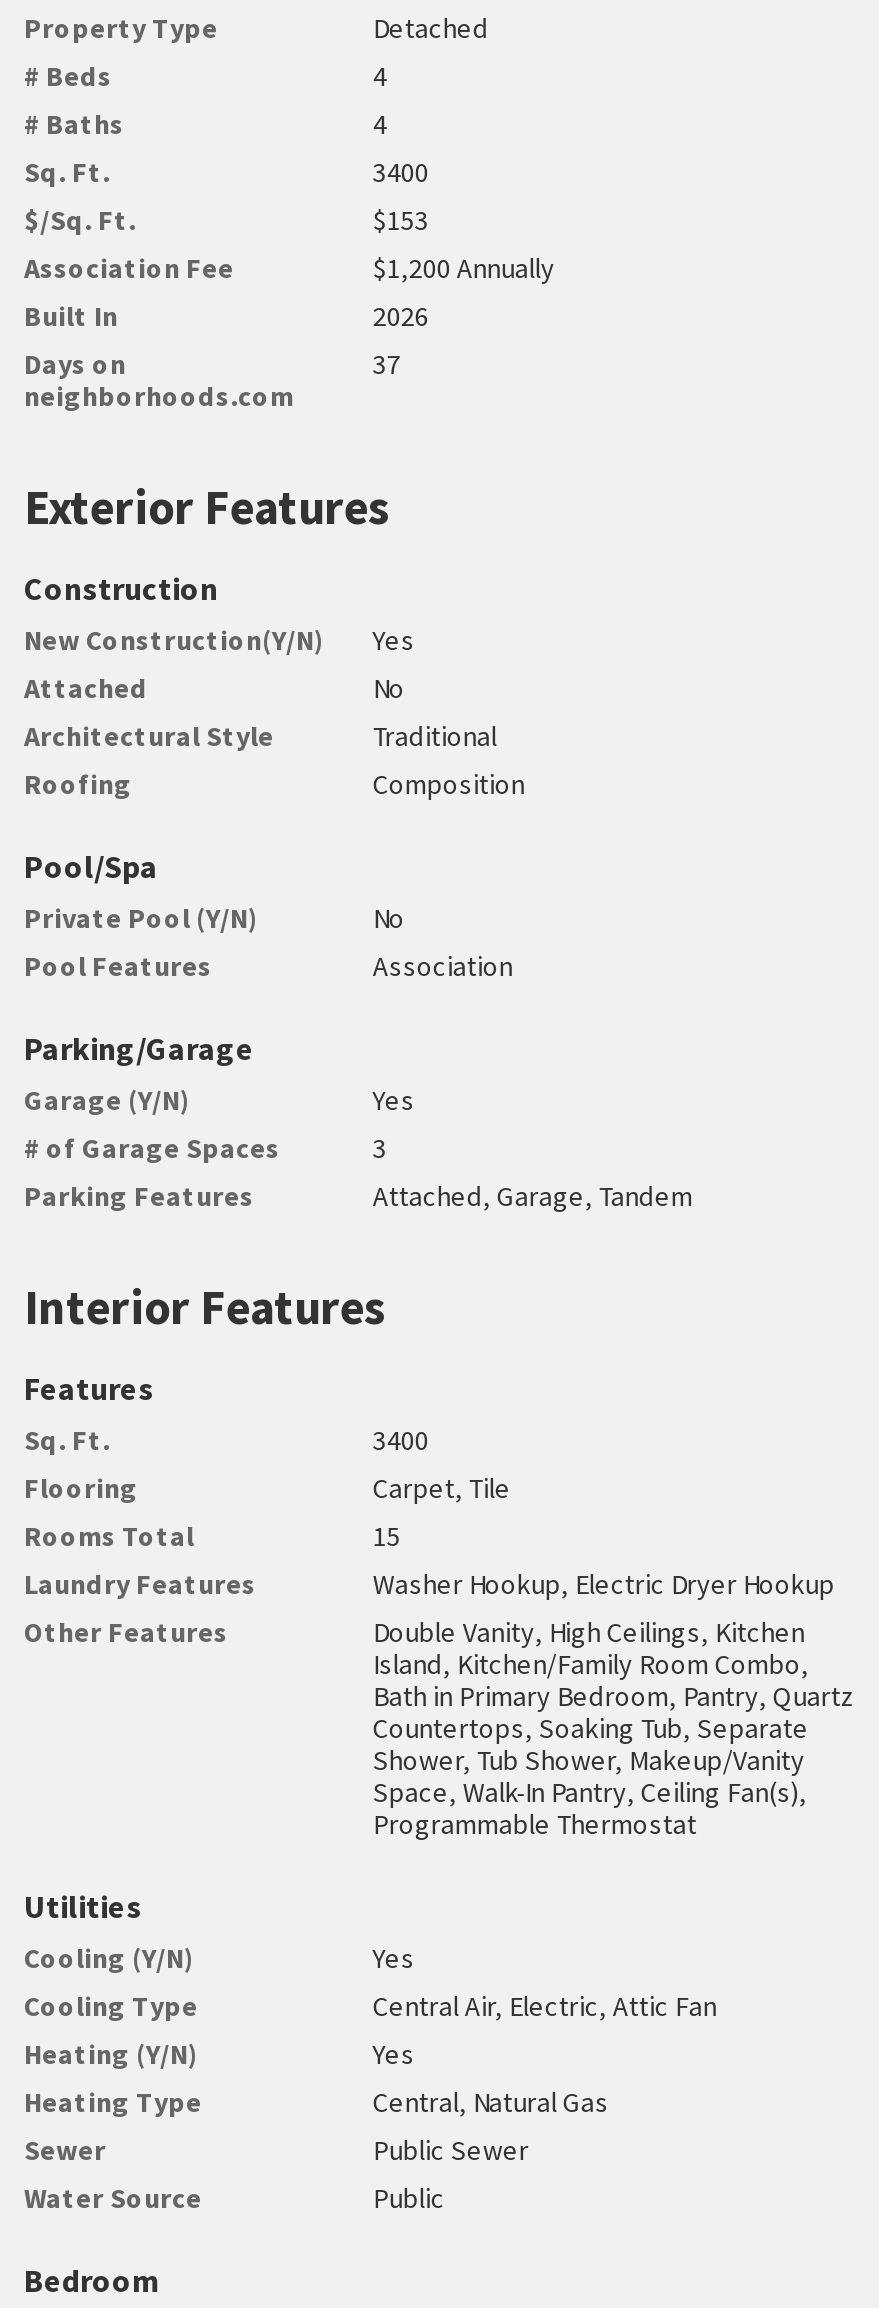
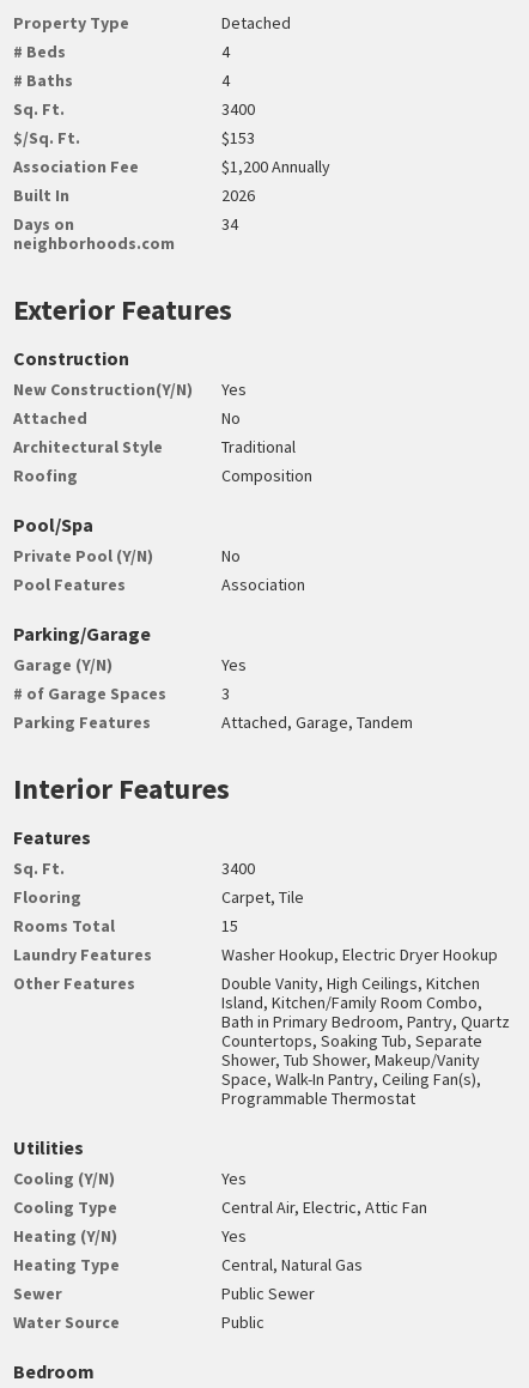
[373,345,401,381] 37 -> [222,213,239,234] 34

